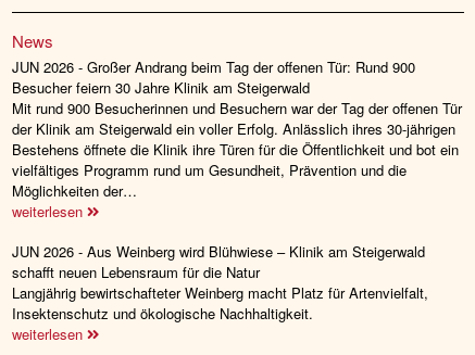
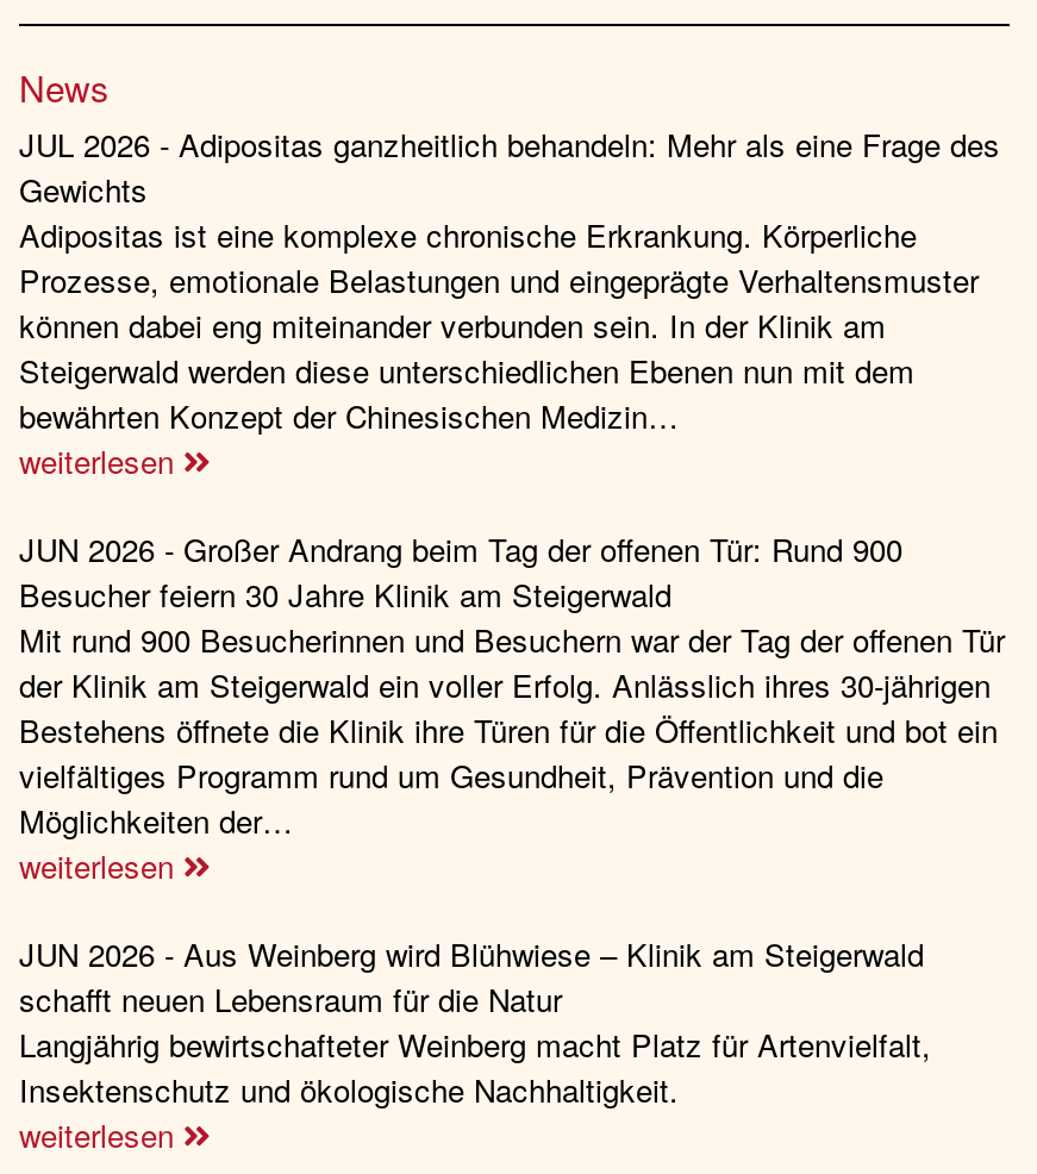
none -> [19,121,1000,483] JUL 2026 - Adipositas ganzheitlich behandeln: Mehr als eine Frage des | Gewichts | Adipositas ist eine komplexe chronische Erkrankung. Körperliche | Prozesse, emotionale Belastungen und eingeprägte Verhaltensmuster | können dabei eng miteinander verbunden sein. In der Klinik am | Steigerwald werden diese unterschiedlichen Ebenen nun mit dem | bewährten Konzept der Chinesischen Medizin… | weiterlesen

